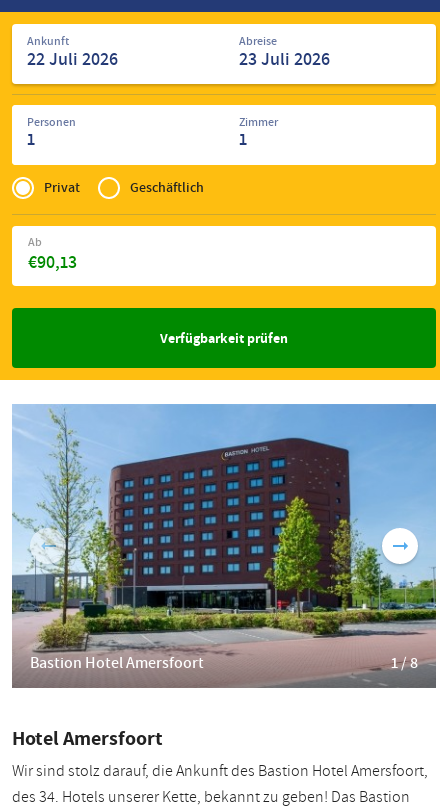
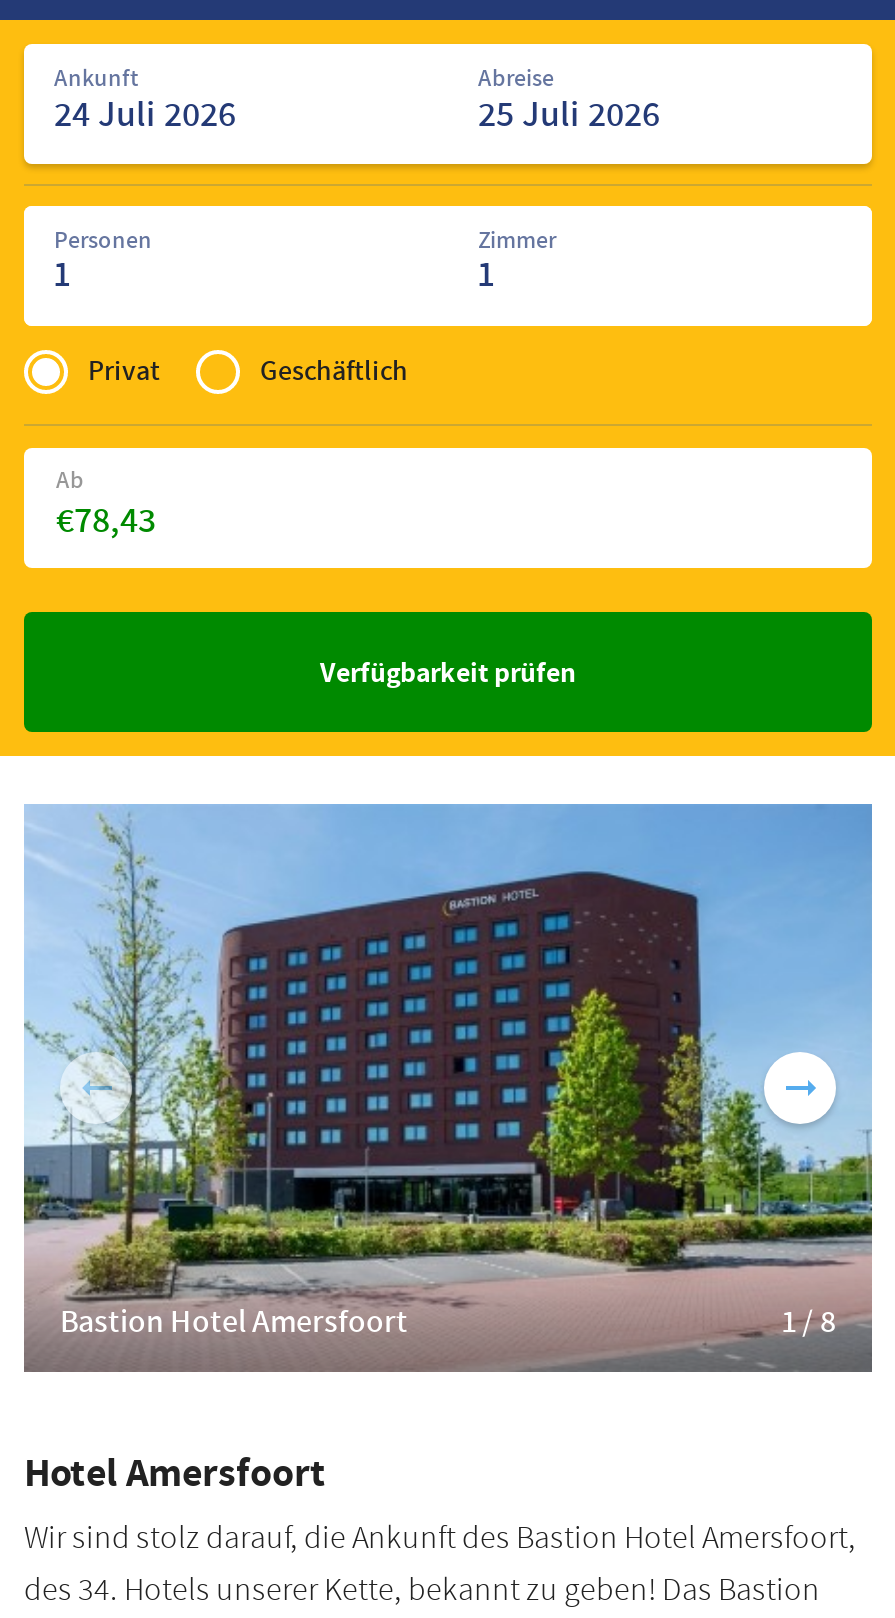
[28,250,77,275] €90,13 -> [56,496,156,546] €78,43

